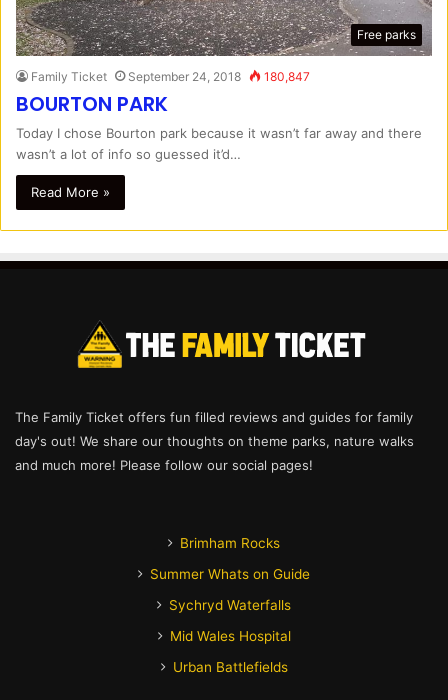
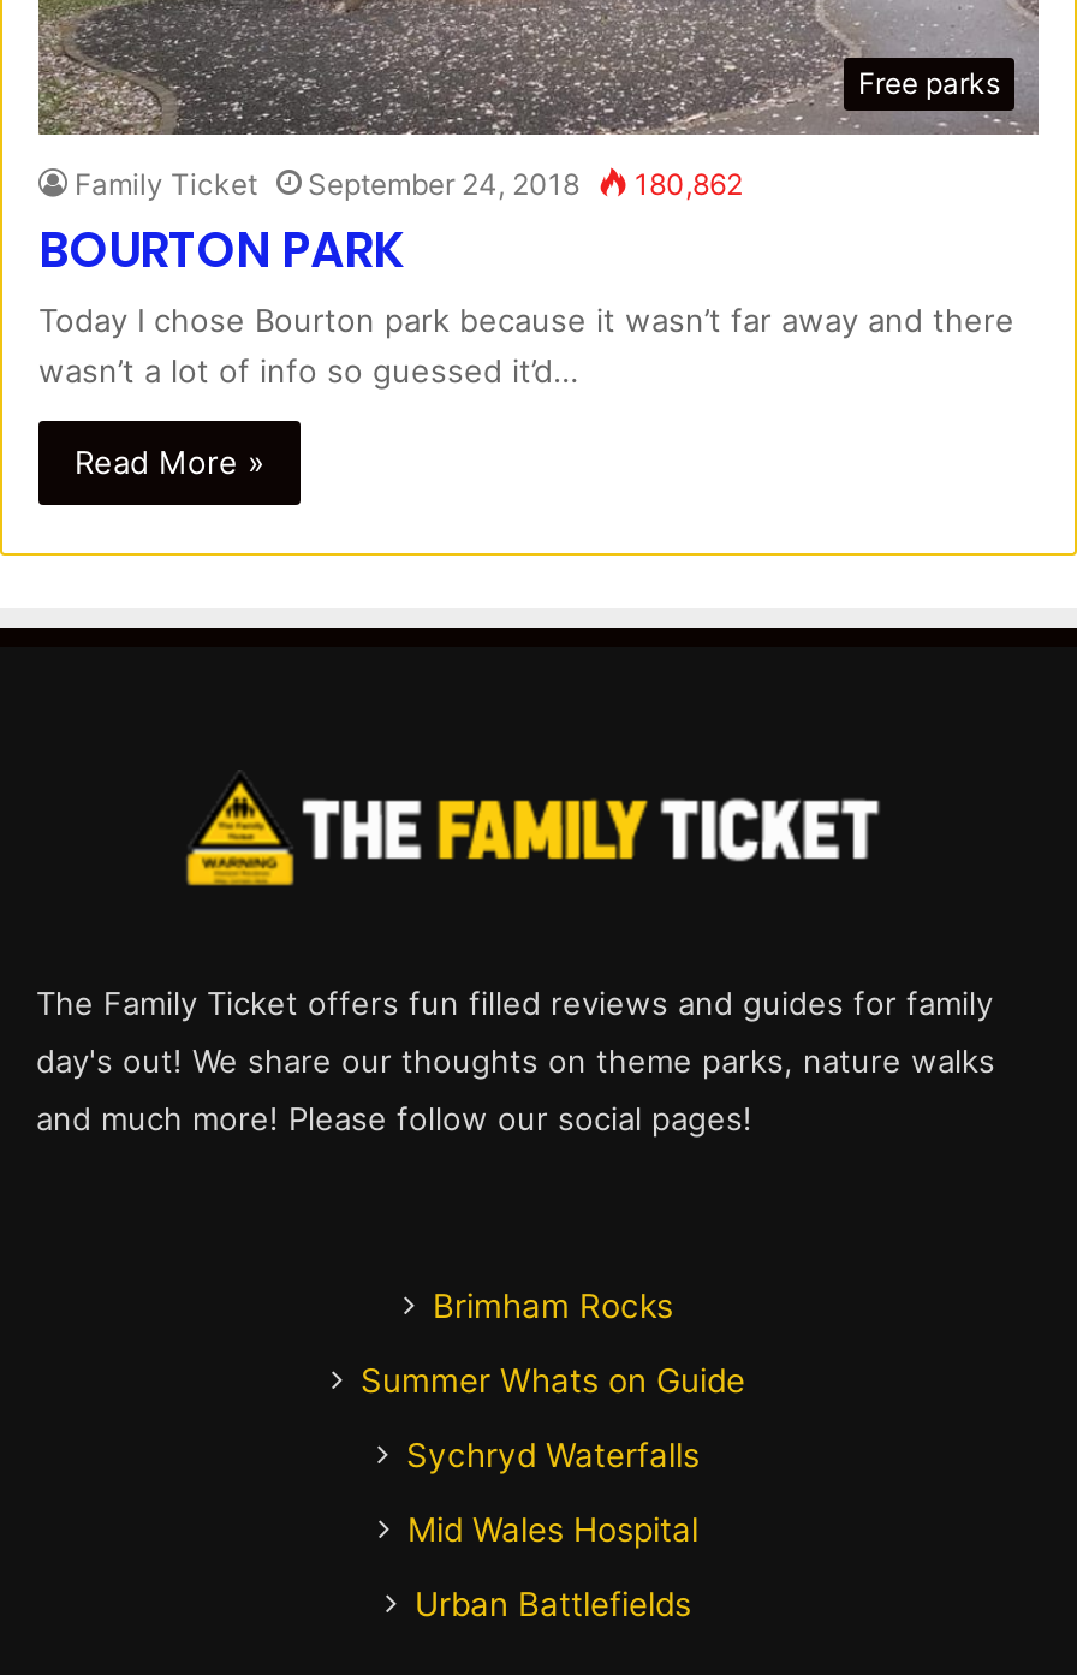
[31,69,310,84] Family Ticket September 24, 2018 180,847 -> [75,166,743,202] Family Ticket September 24, 2018 180,862

